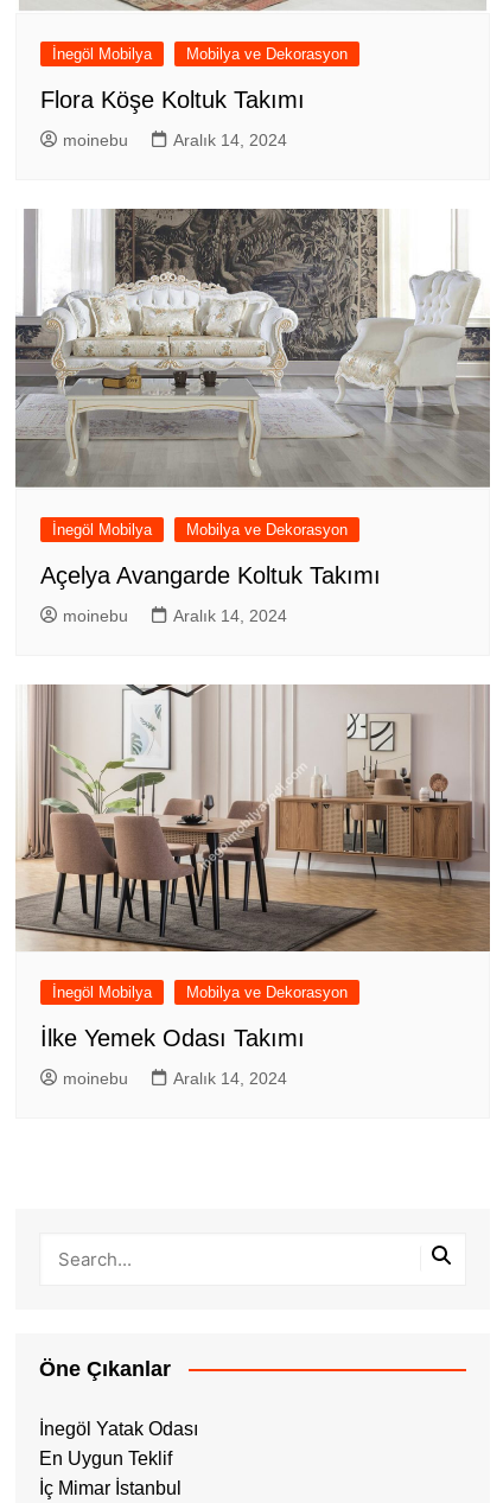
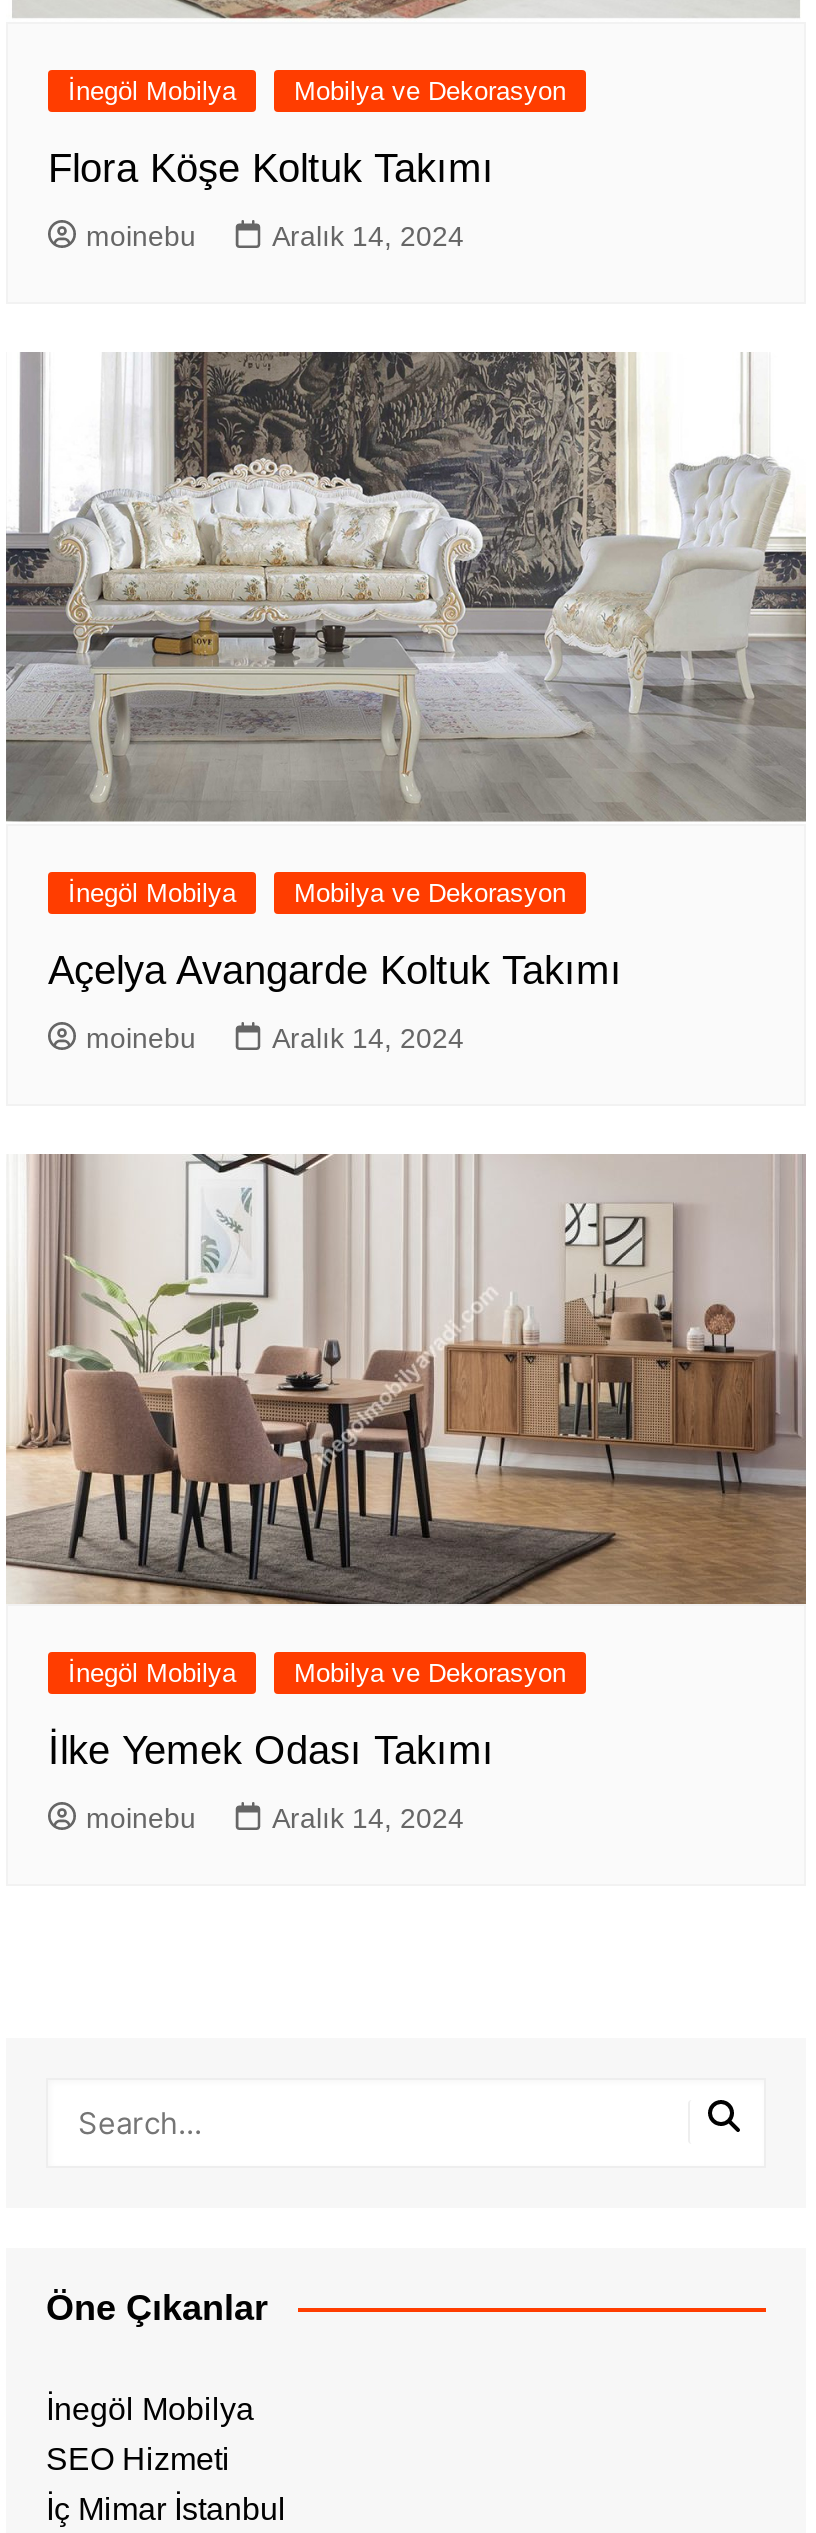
[39,1419,198,1439] İnegöl Yatak Odası -> [46,2392,254,2426] İnegöl Mobilya
[39,1448,172,1469] En Uygun Teklif -> [46,2442,230,2476] SEO Hizmeti

